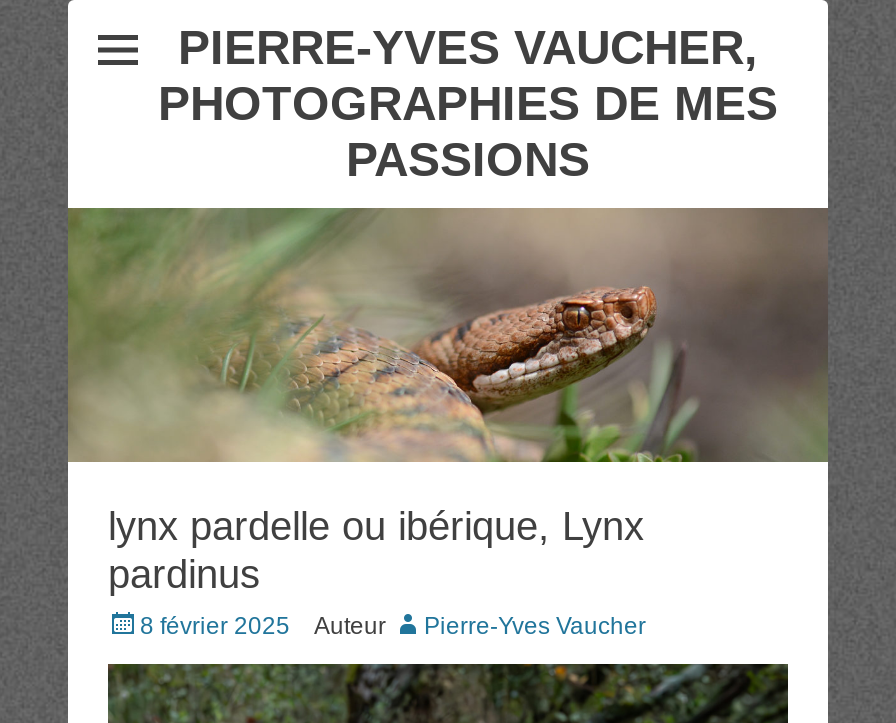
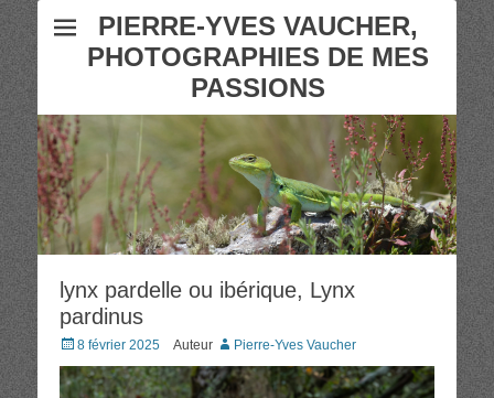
[70,208,828,464] [image] -> [37,115,457,256] [image]

